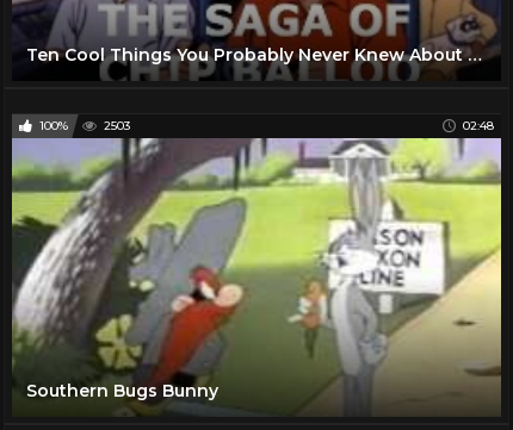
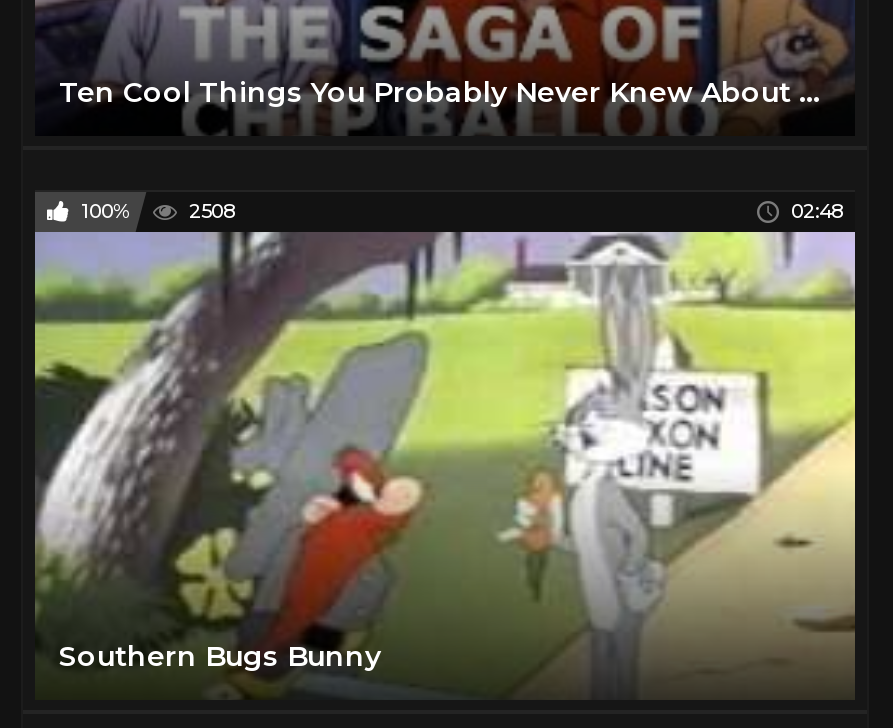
[104,118,130,133] 2503 -> [189,198,235,224] 2508

